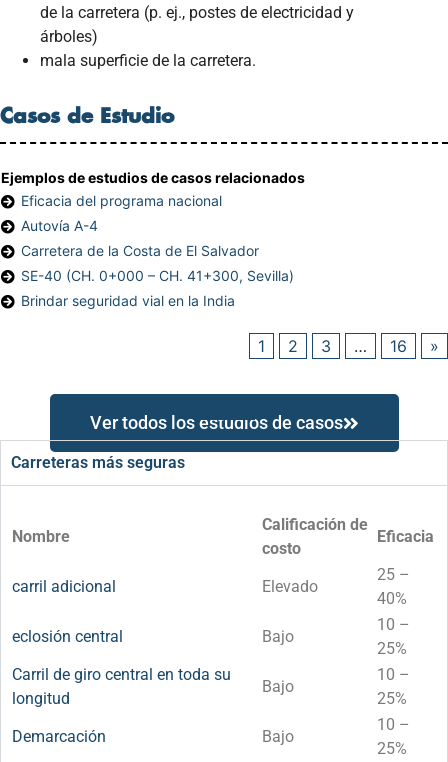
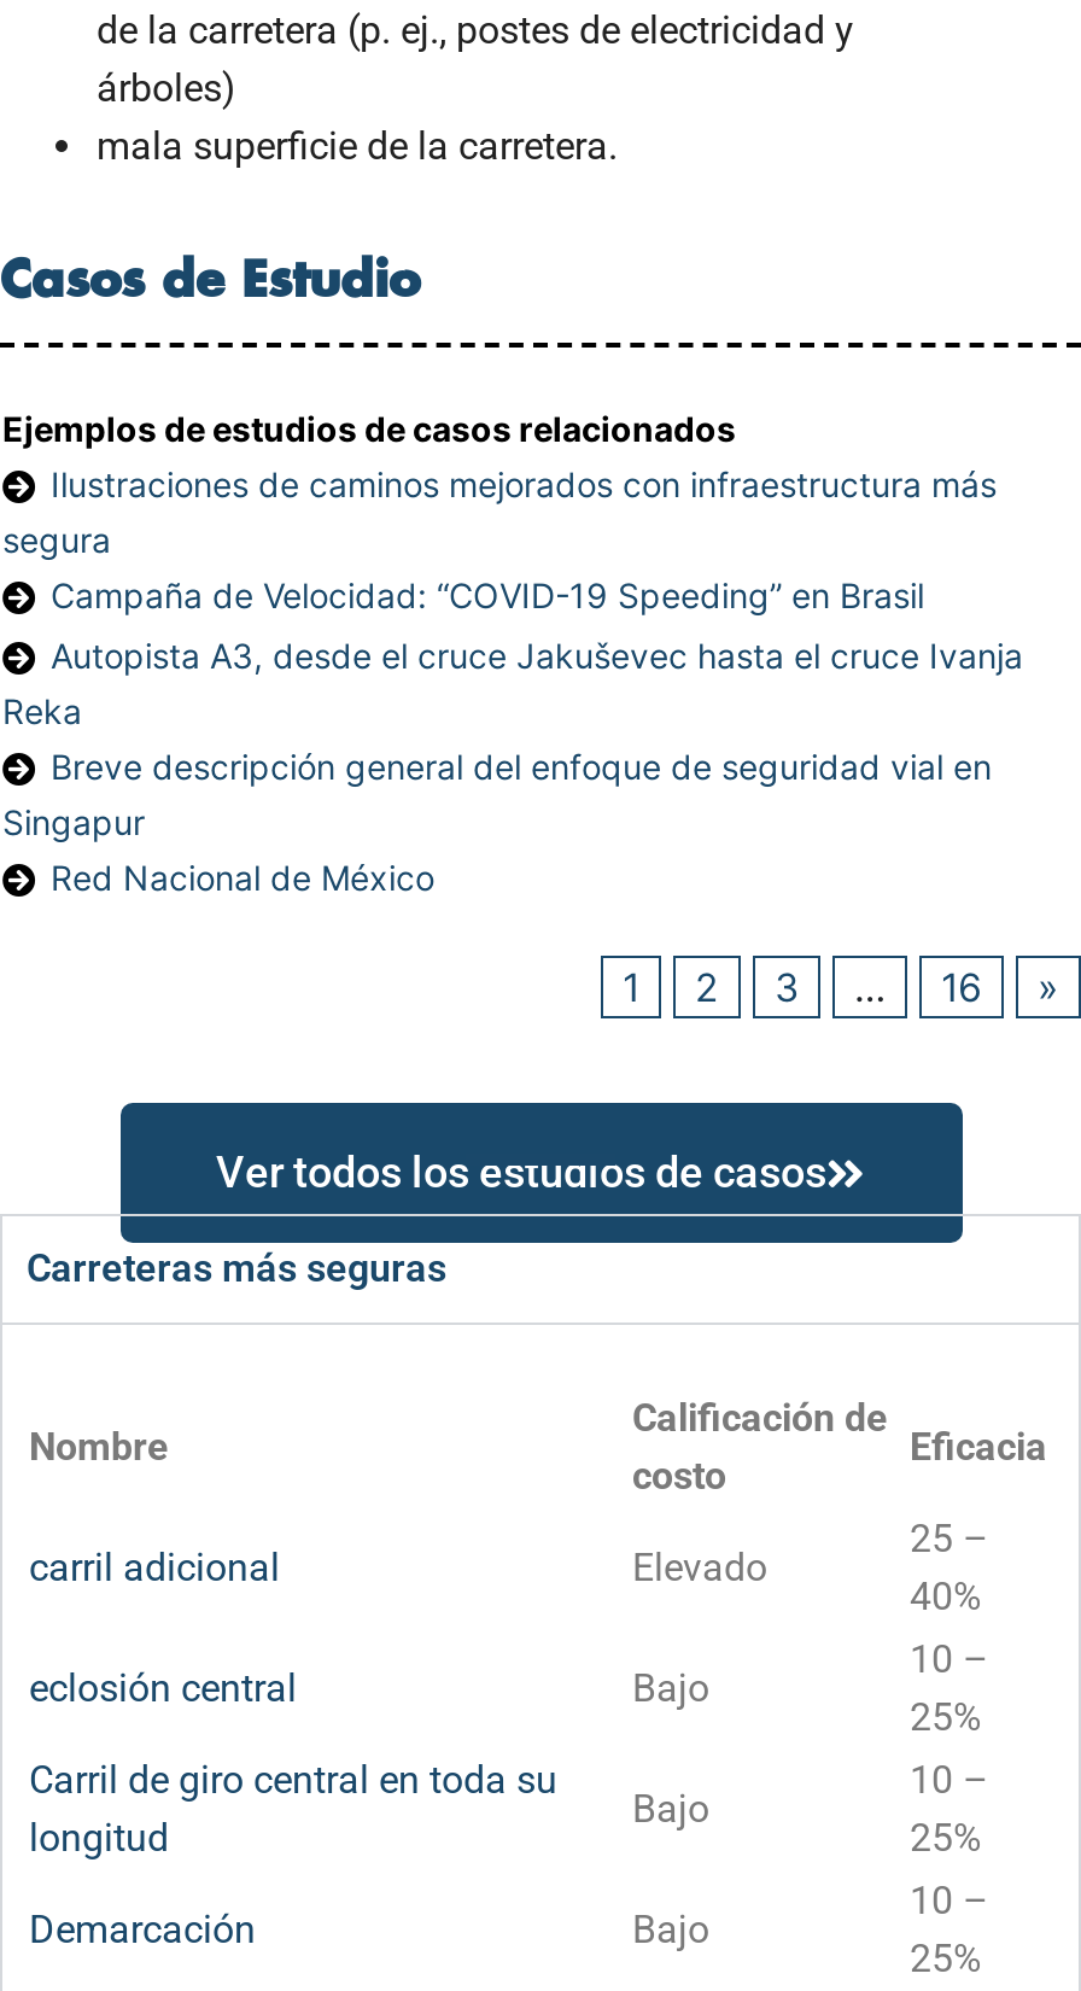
[21,192,294,309] Eficacia del programa nacional | Autovía A-4 | Carretera de la Costa de El Salvador | SE-40 (CH. 0+000 – CH. 41+300, Sevilla) | Brindar seguridad vial en la India -> [2,464,1023,898] Ilustraciones de caminos mejorados con infraestructura más | segura | Campaña de Velocidad: “COVID-19 Speeding” en Brasil | Autopista A3, desde el cruce Jakuševec hasta el cruce Ivanja | Reka | Breve descripción general del enfoque de seguridad vial en | Singapur | Red Nacional de México

